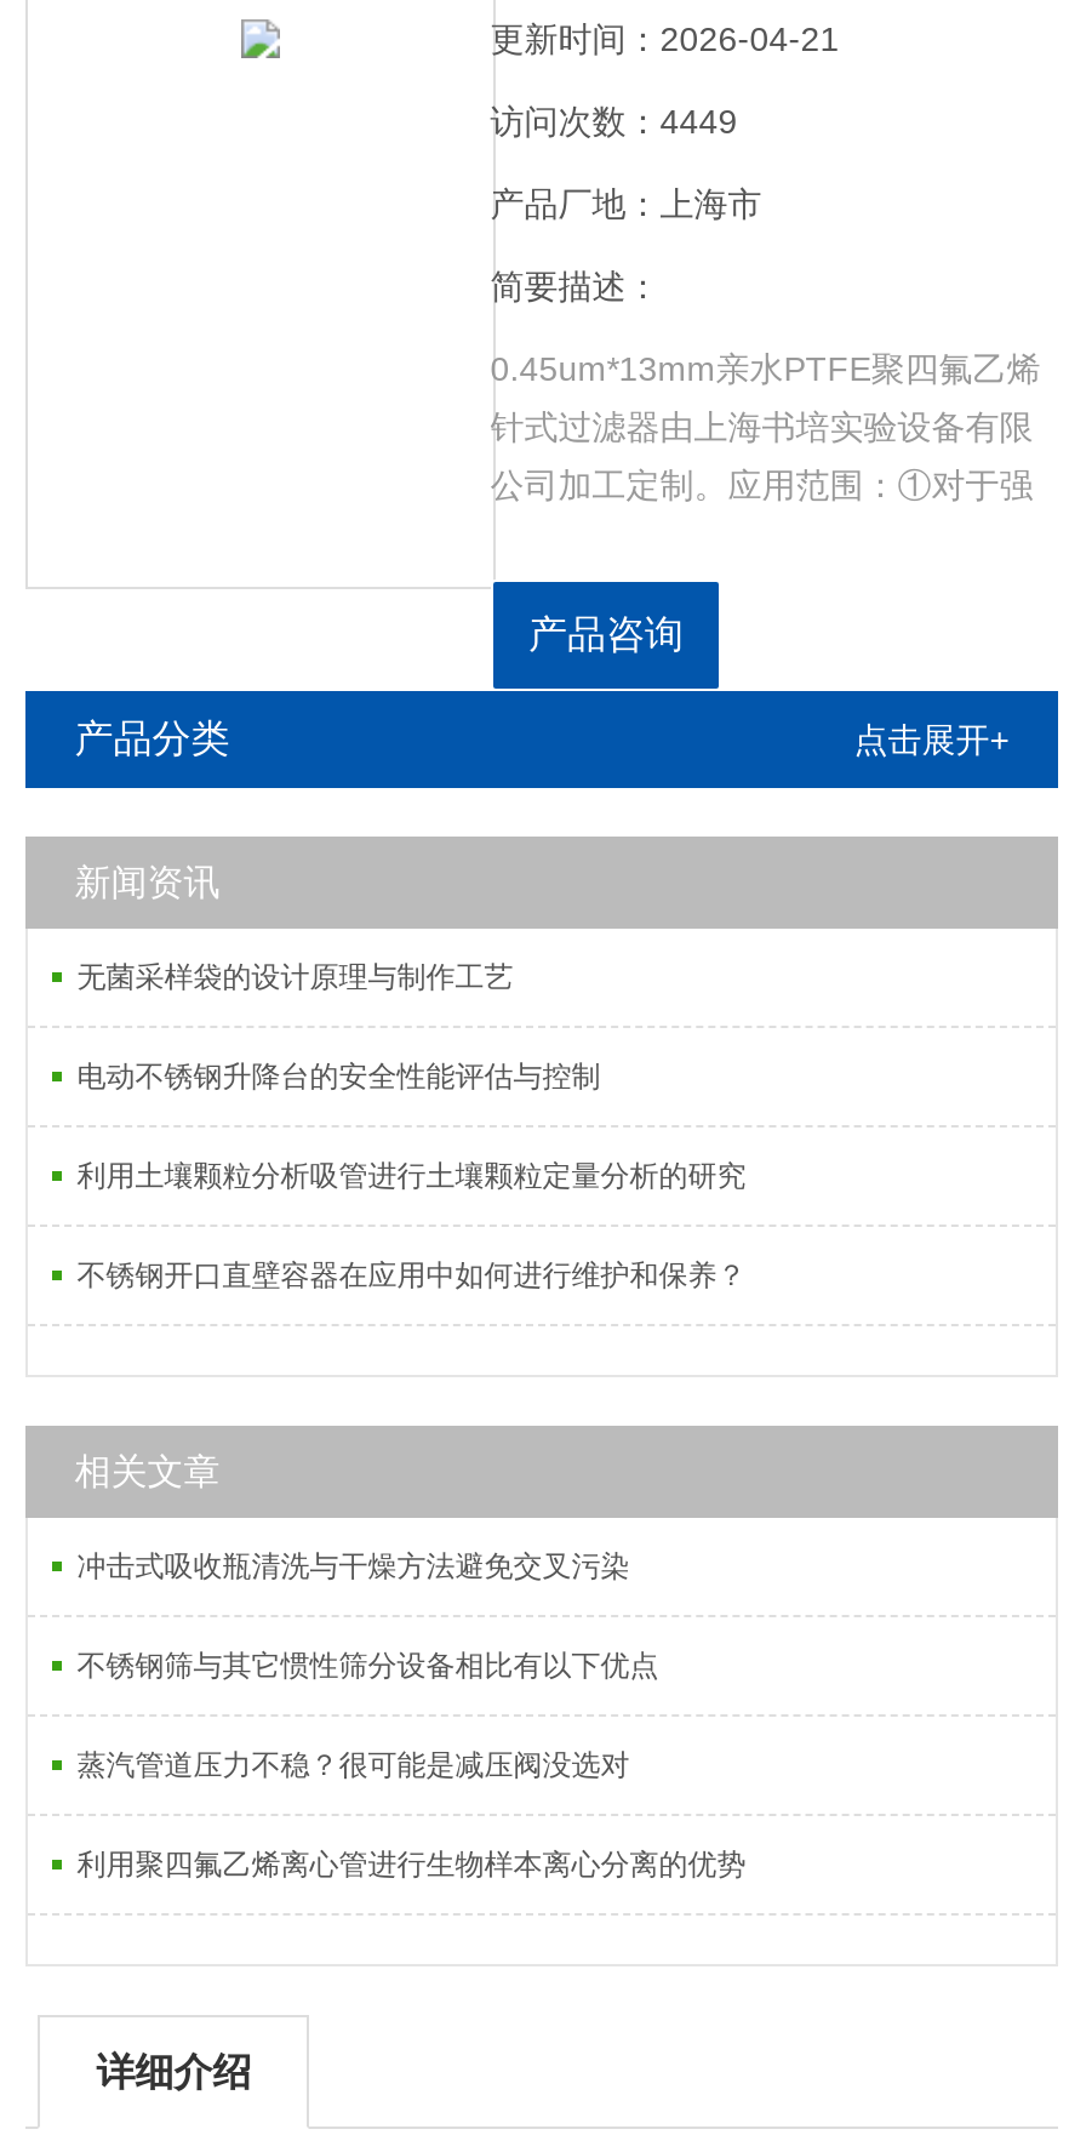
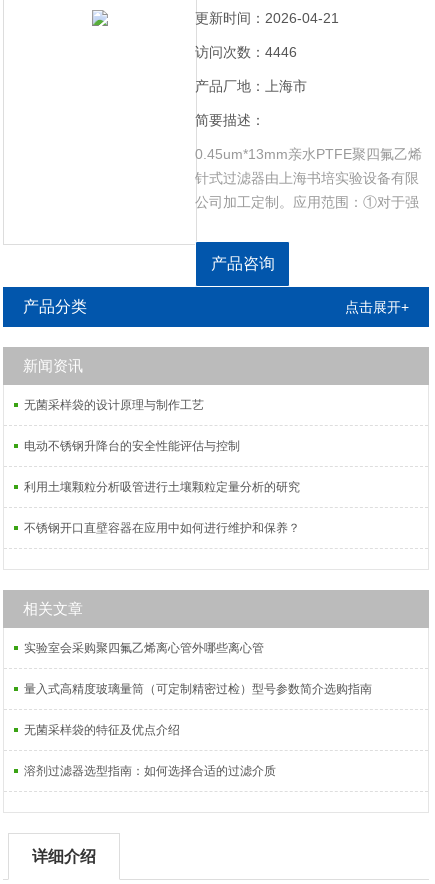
[490,102,737,141] 访问次数：4449 -> [195,44,297,60] 访问次数：4446
[77,1549,630,1583] 冲击式吸收瓶清洗与干燥方法避免交叉污染 -> [24,641,264,655] 实验室会采购聚四氟乙烯离心管外哪些离心管
[77,1649,659,1683] 不锈钢筛与其它惯性筛分设备相比有以下优点 -> [24,682,372,696] 量入式高精度玻璃量筒（可定制精密过检）型号参数简介选购指南
[77,1748,630,1782] 蒸汽管道压力不稳？很可能是减压阀没选对 -> [24,723,180,737] 无菌采样袋的特征及优点介绍
[77,1848,746,1882] 利用聚四氟乙烯离心管进行生物样本离心分离的优势 -> [24,764,276,778] 溶剂过滤器选型指南：如何选择合适的过滤介质

